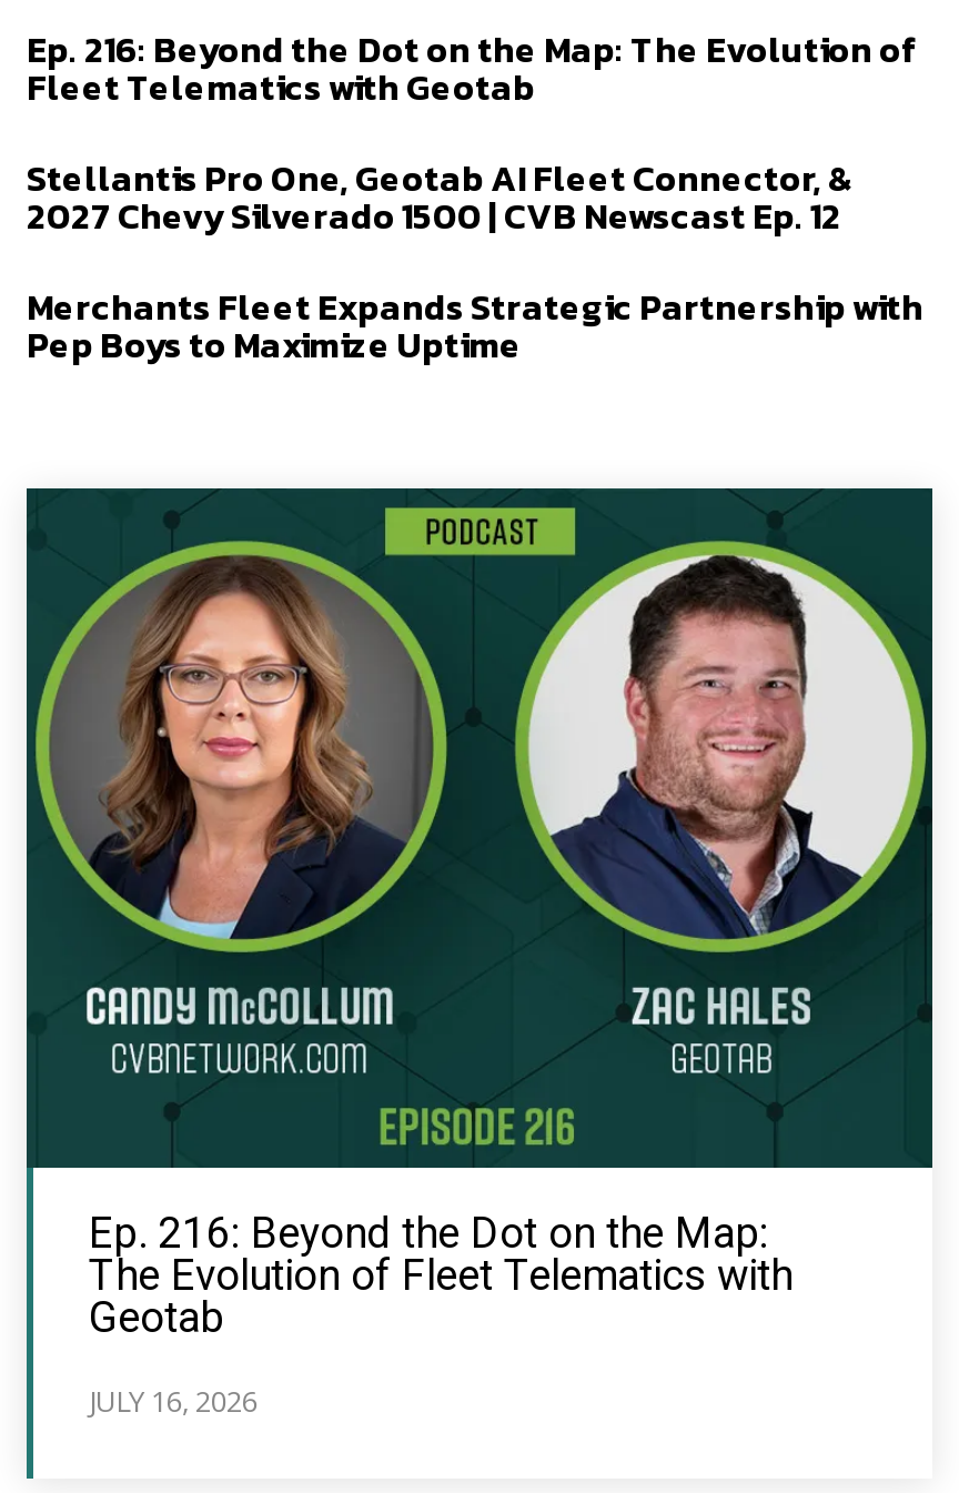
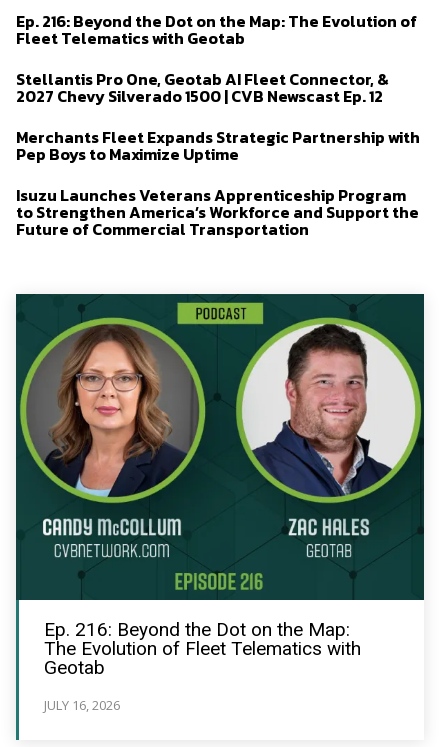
none -> [16,182,419,240] Isuzu Launches Veterans Apprenticeship Program | to Strengthen America’s Workforce and Support the | Future of Commercial Transportation

